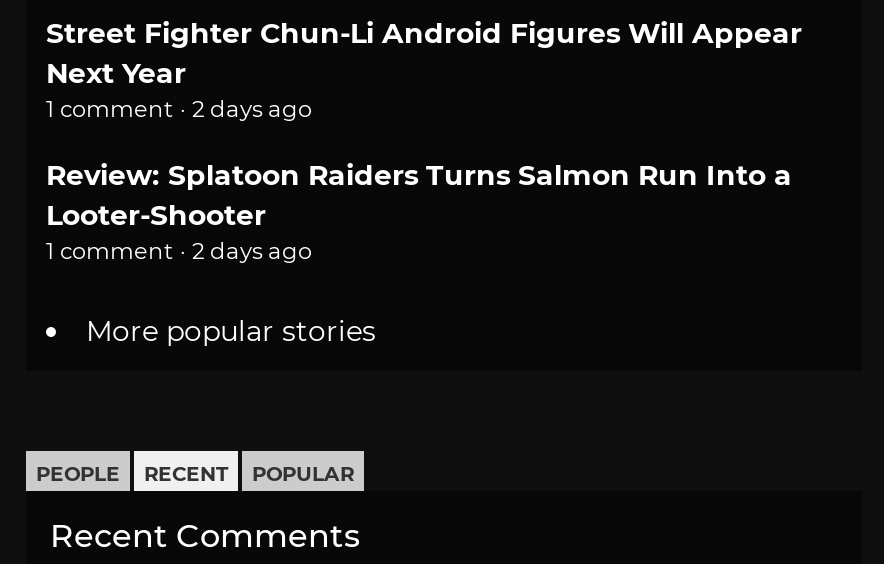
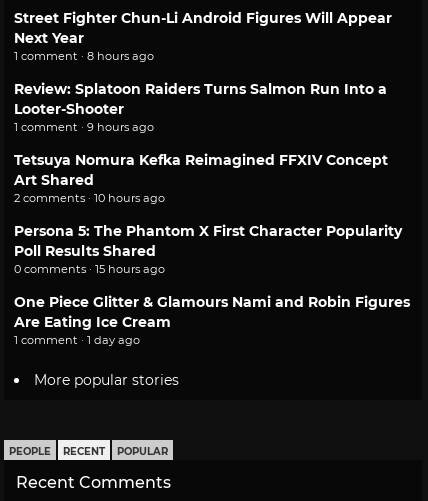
[46,95,312,123] 1 comment · 2 days ago -> [14,49,154,63] 1 comment · 8 hours ago
[46,237,312,265] 1 comment · 2 days ago -> [14,120,410,347] 1 comment · 9 hours ago | Tetsuya Nomura Kefka Reimagined FFXIV Concept | Art Shared | 2 comments · 10 hours ago | Persona 5: The Phantom X First Character Popularity | Poll Results Shared | 0 comments · 15 hours ago | One Piece Glitter & Glamours Nami and Robin Figures | Are Eating Ice Cream | 1 comment · 1 day ago

